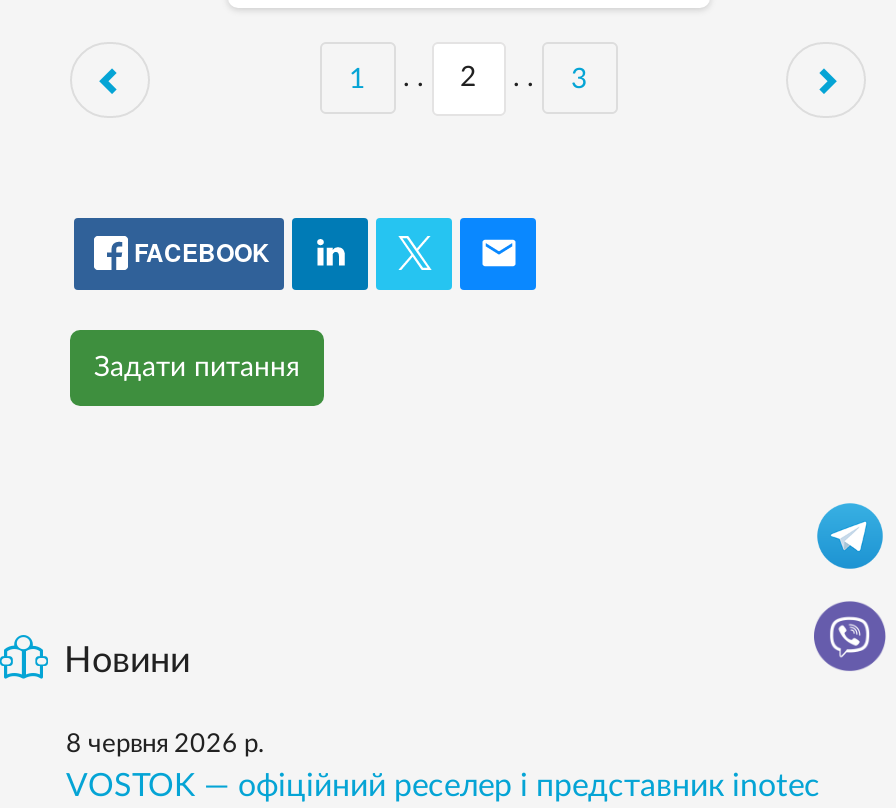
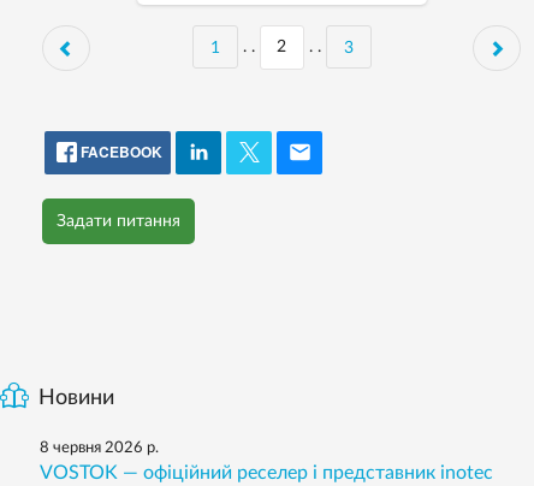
[814,502,886,572] [image] -> none
[812,600,888,672] [image] -> none

